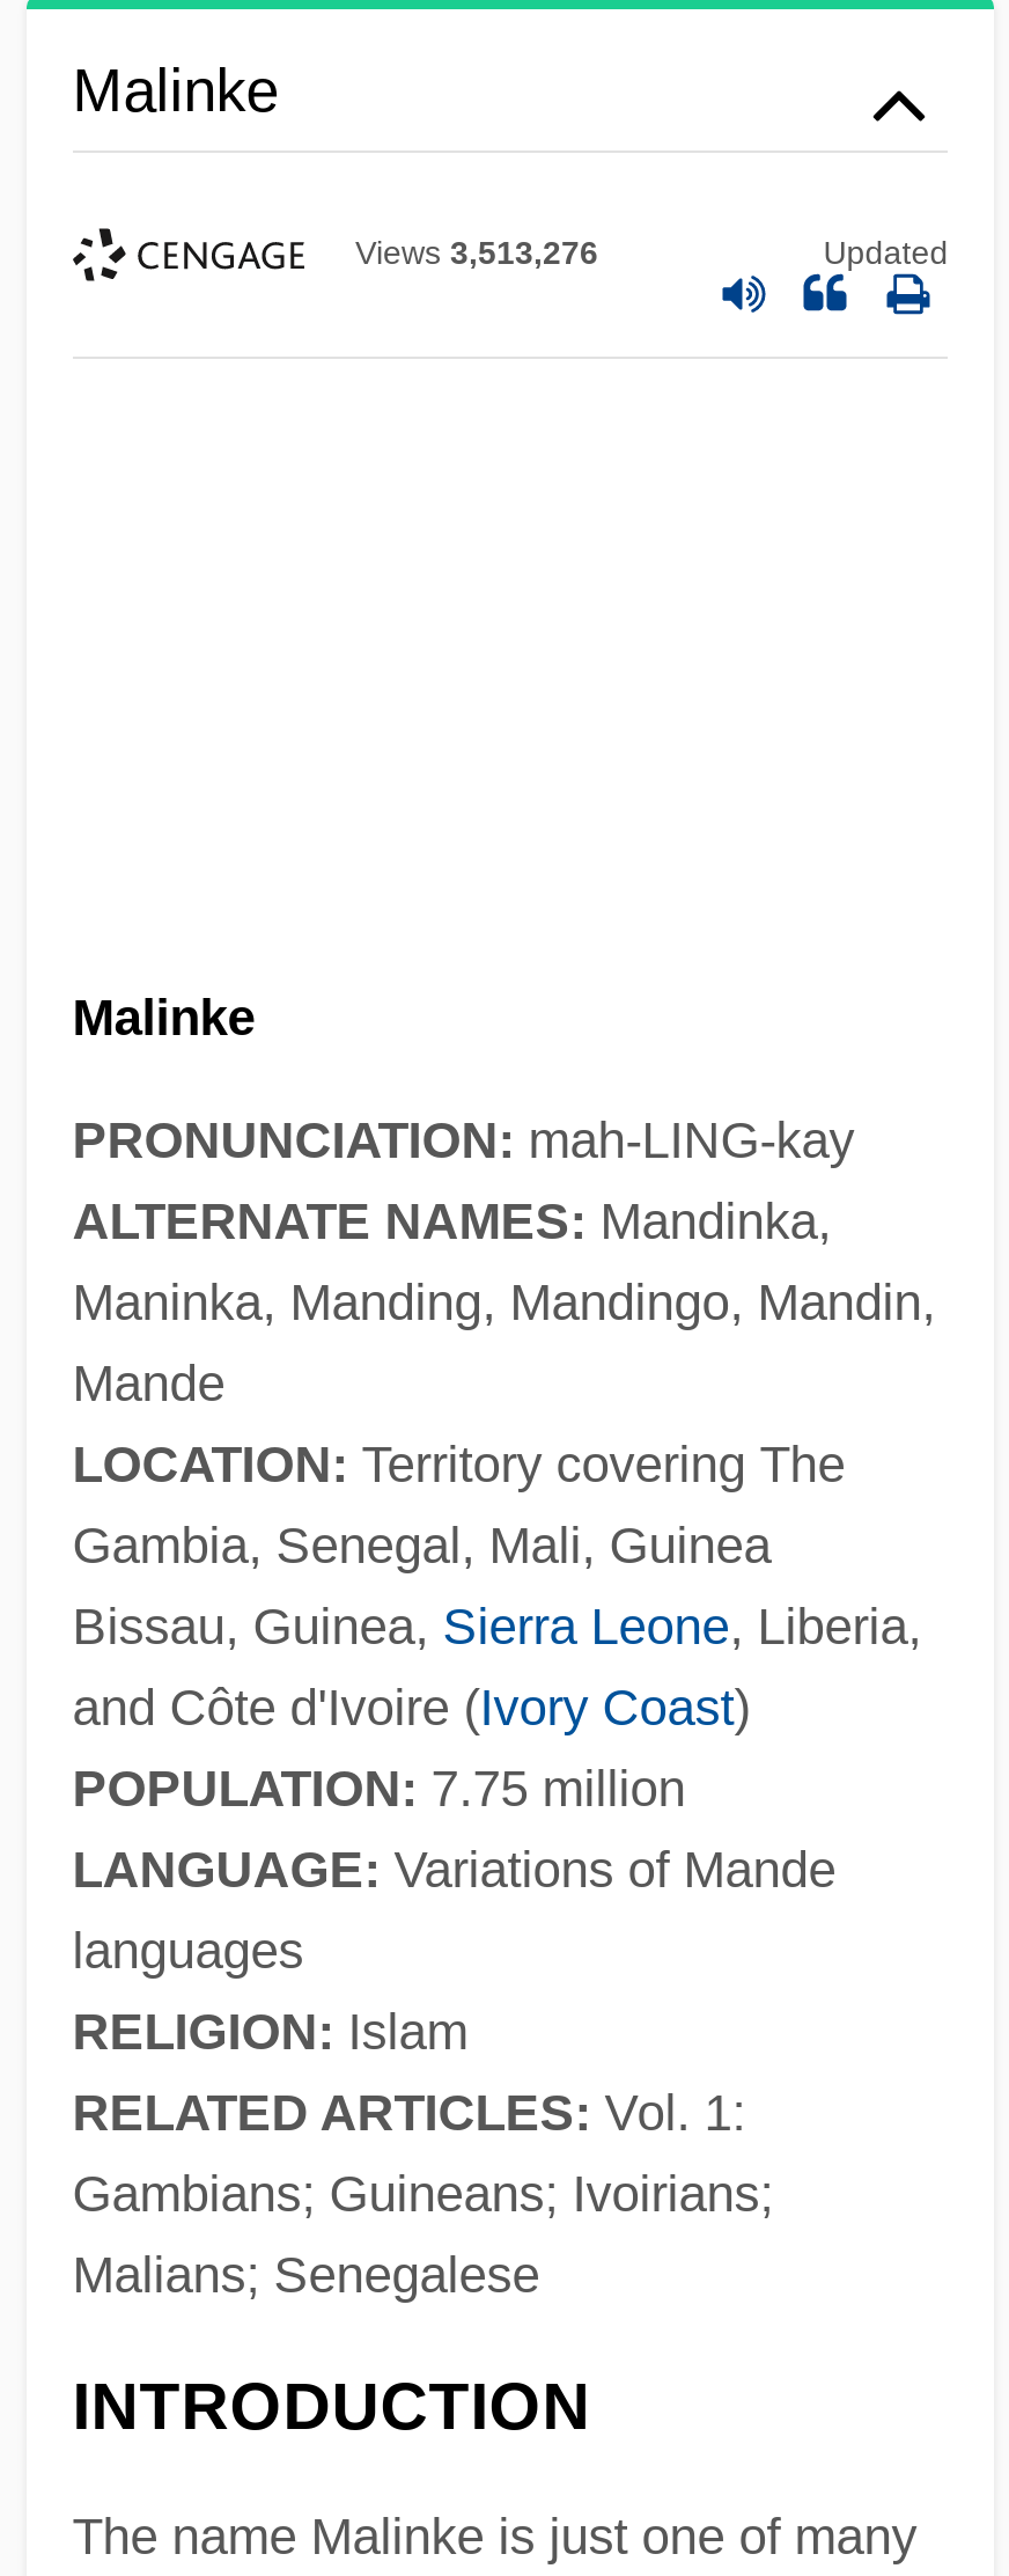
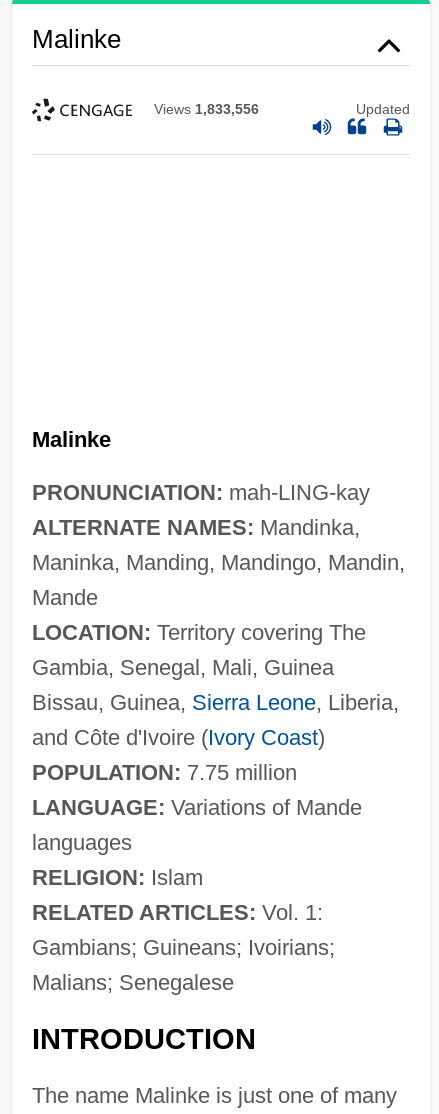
[355,235,598,272] Views 3,513,276 -> [154,101,259,117] Views 1,833,556

